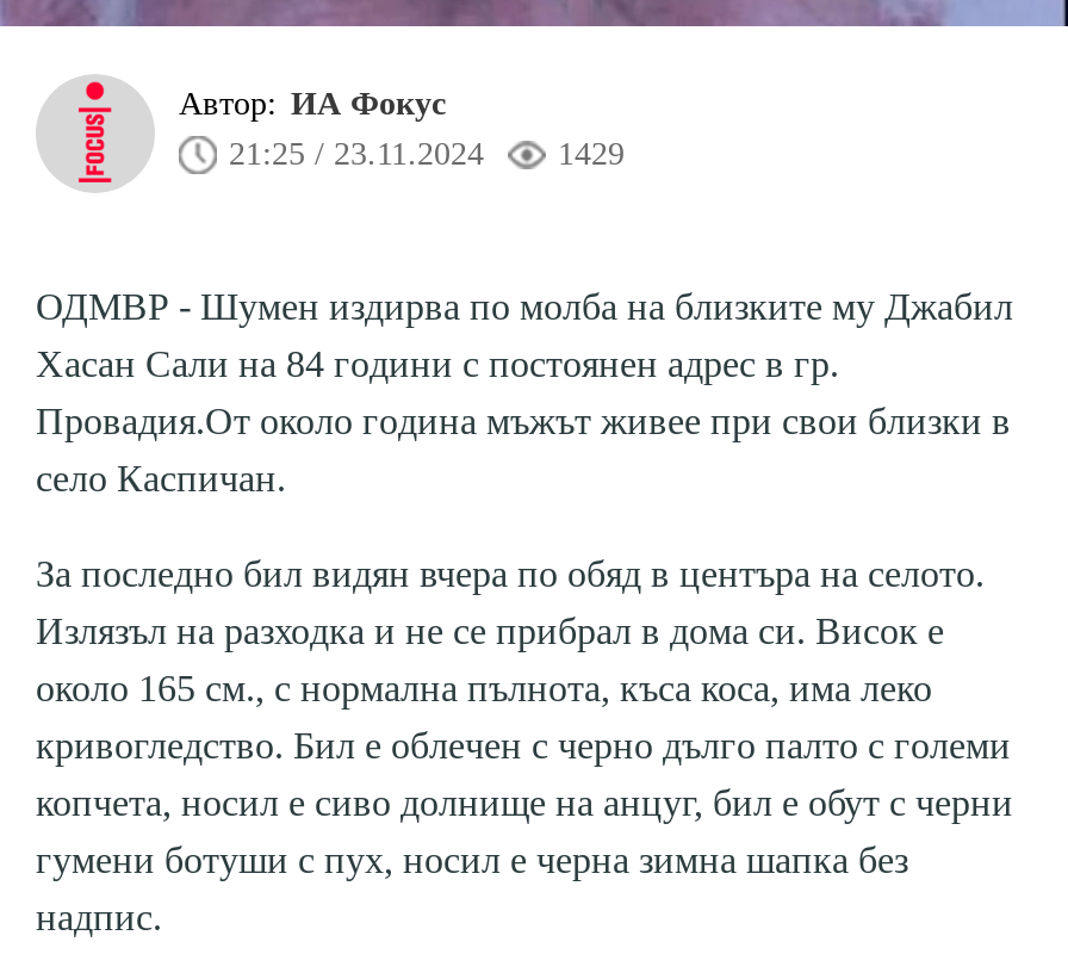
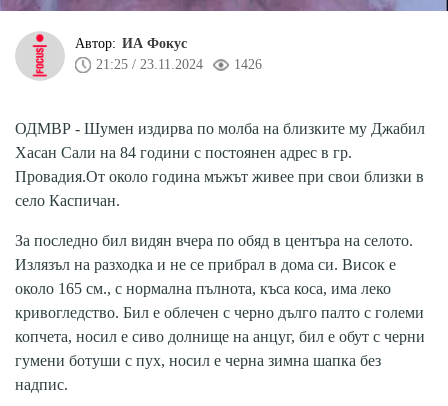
[558,136,625,172] 1429 -> [234,57,262,72] 1426

